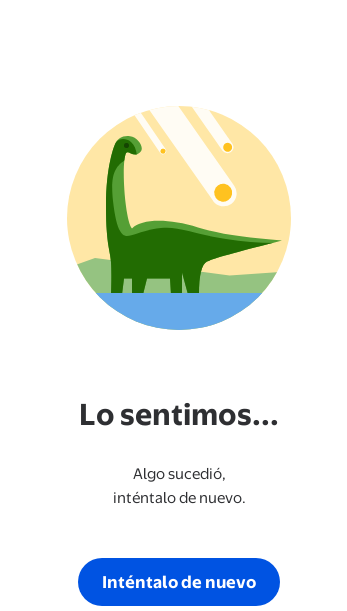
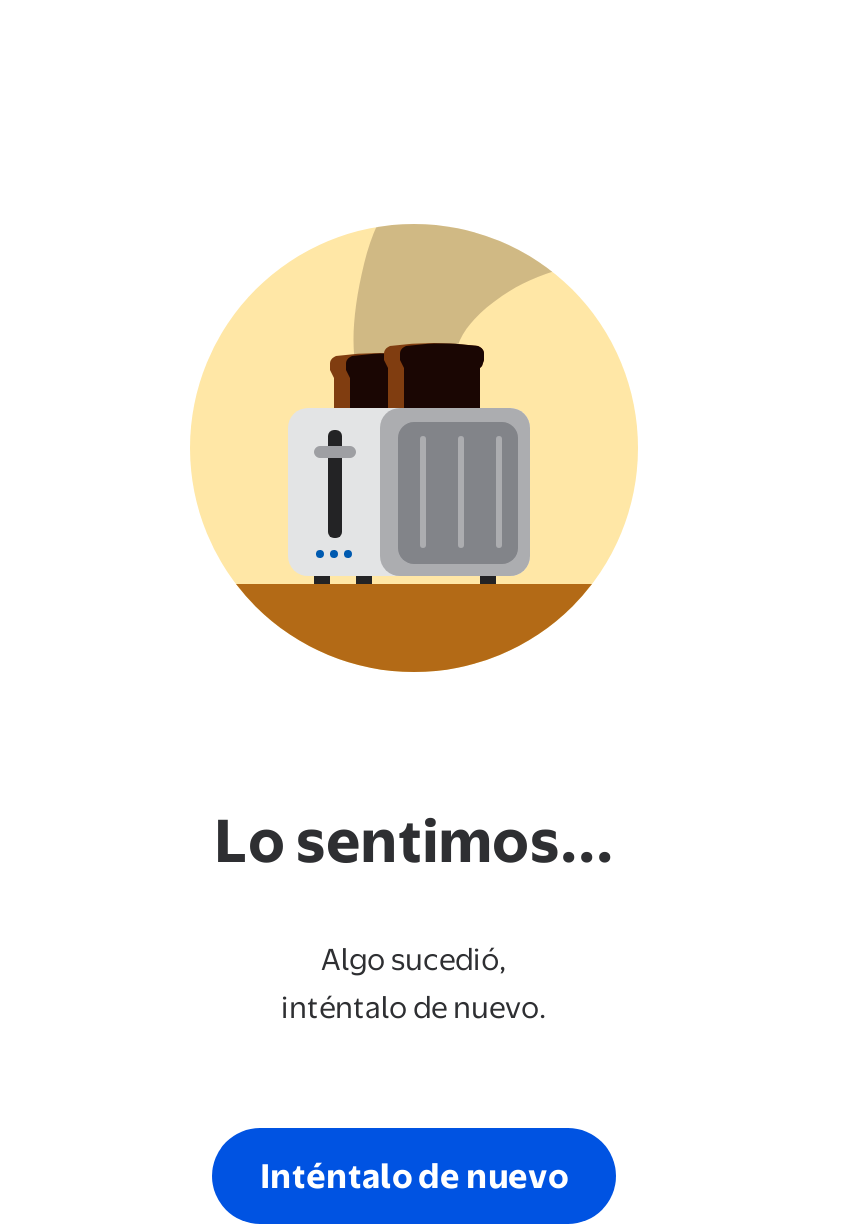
[77,107,281,331] [image] -> [212,224,612,674] [image]

